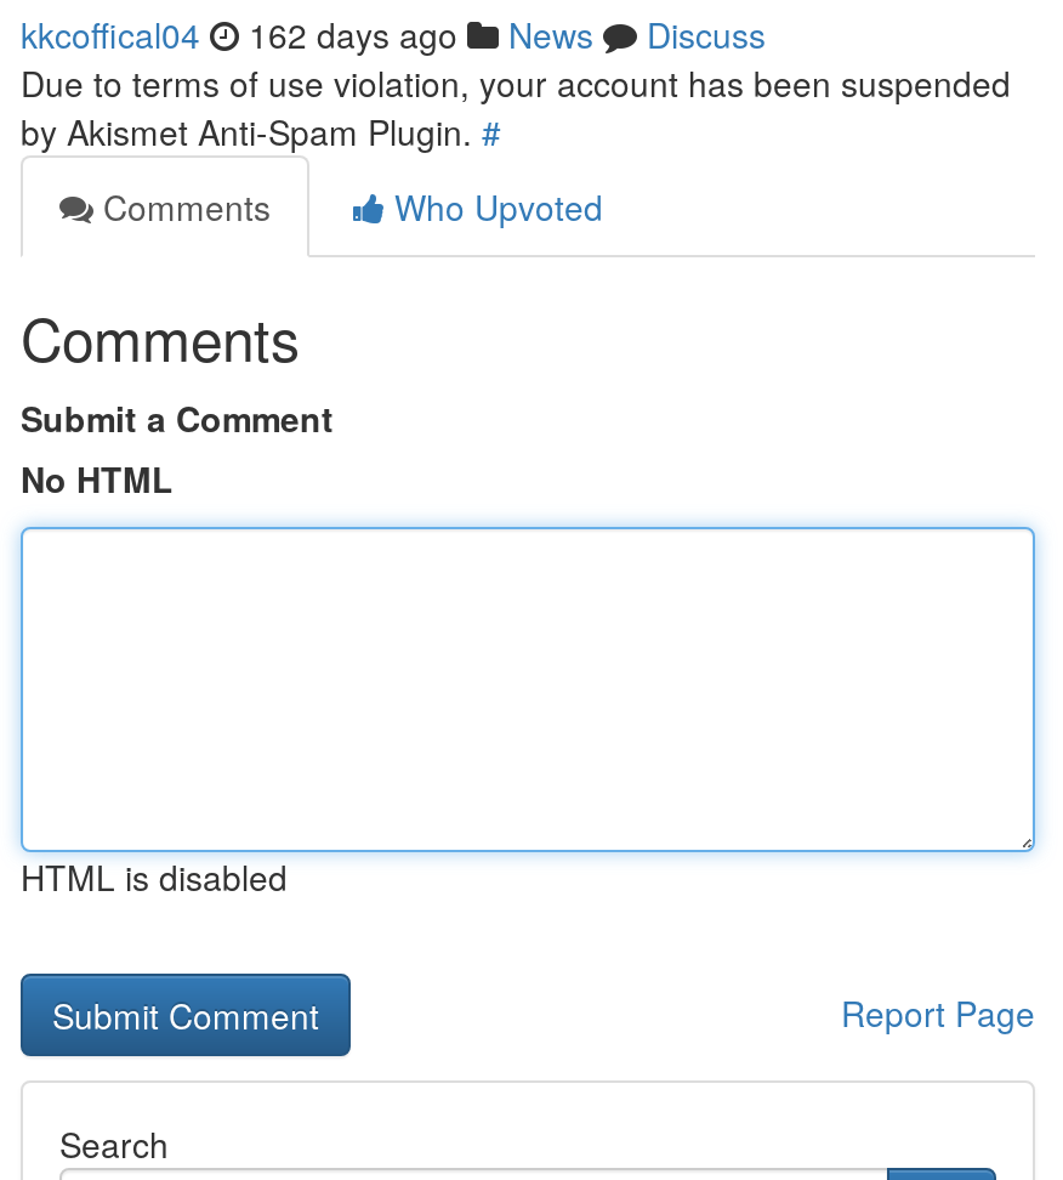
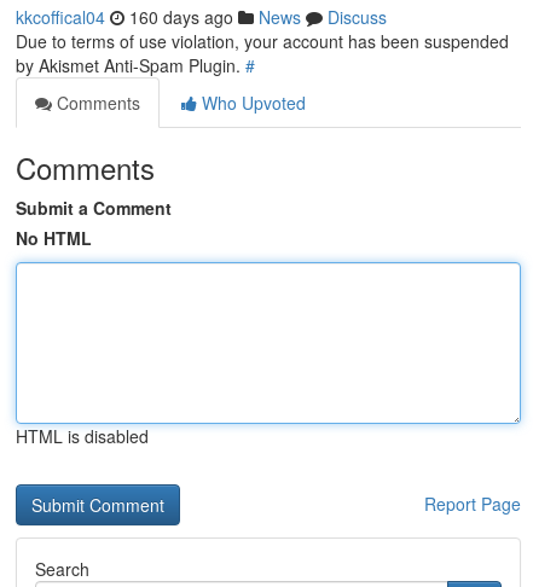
[21,10,766,58] kkcoffical04 162 days ago News Discuss -> [16,5,387,29] kkcoffical04 160 days ago News Discuss

